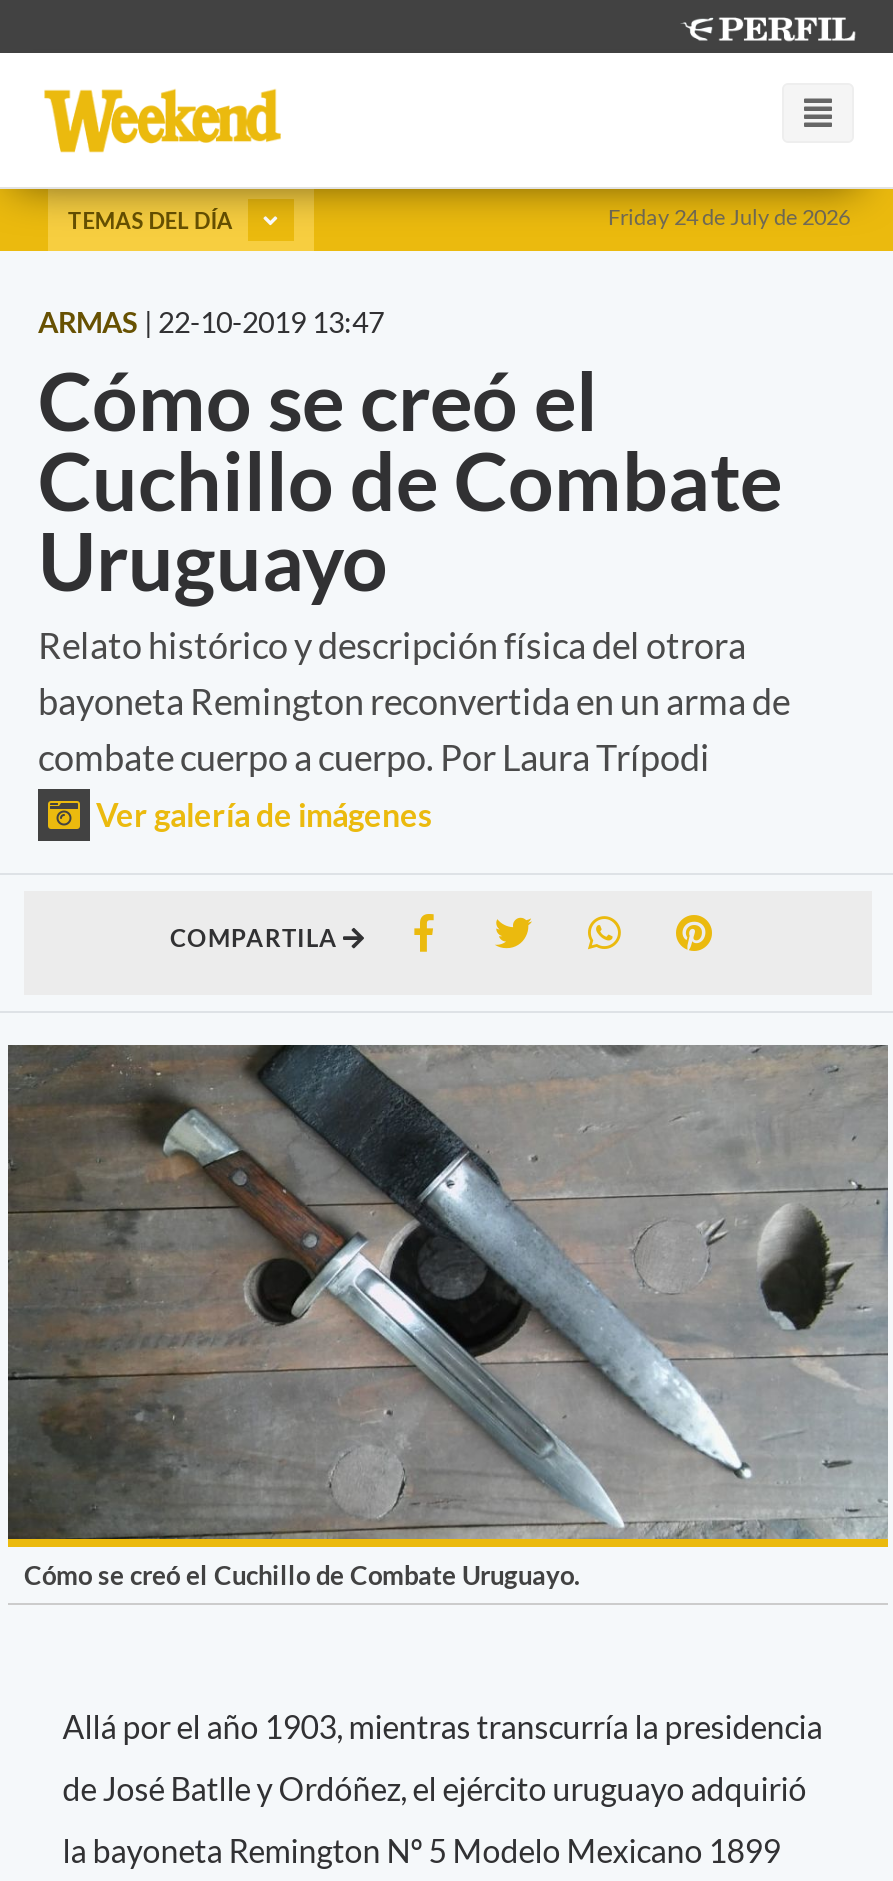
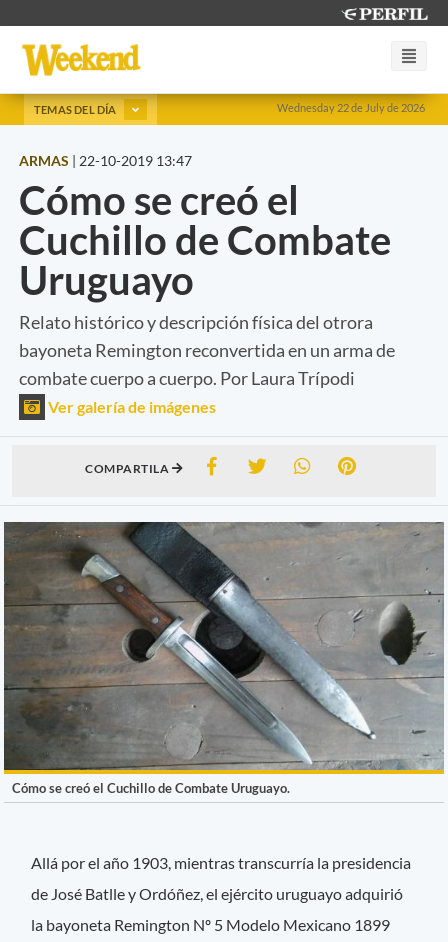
[608,203,850,229] Friday 24 de July de 2026 -> [277,101,425,114] Wednesday 22 de July de 2026

